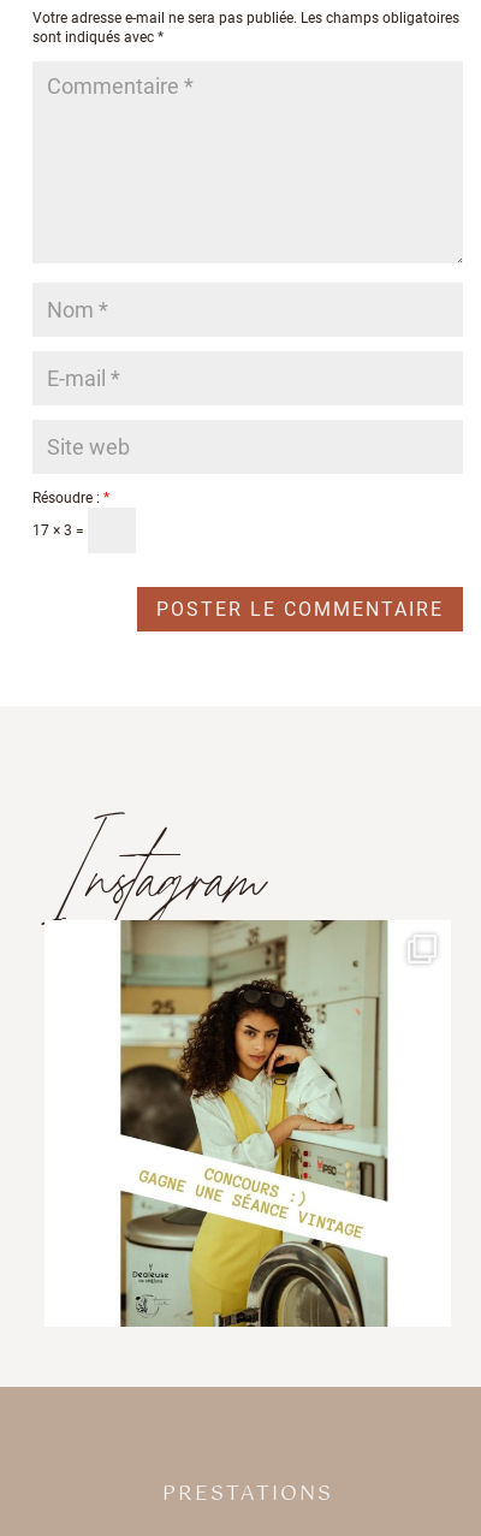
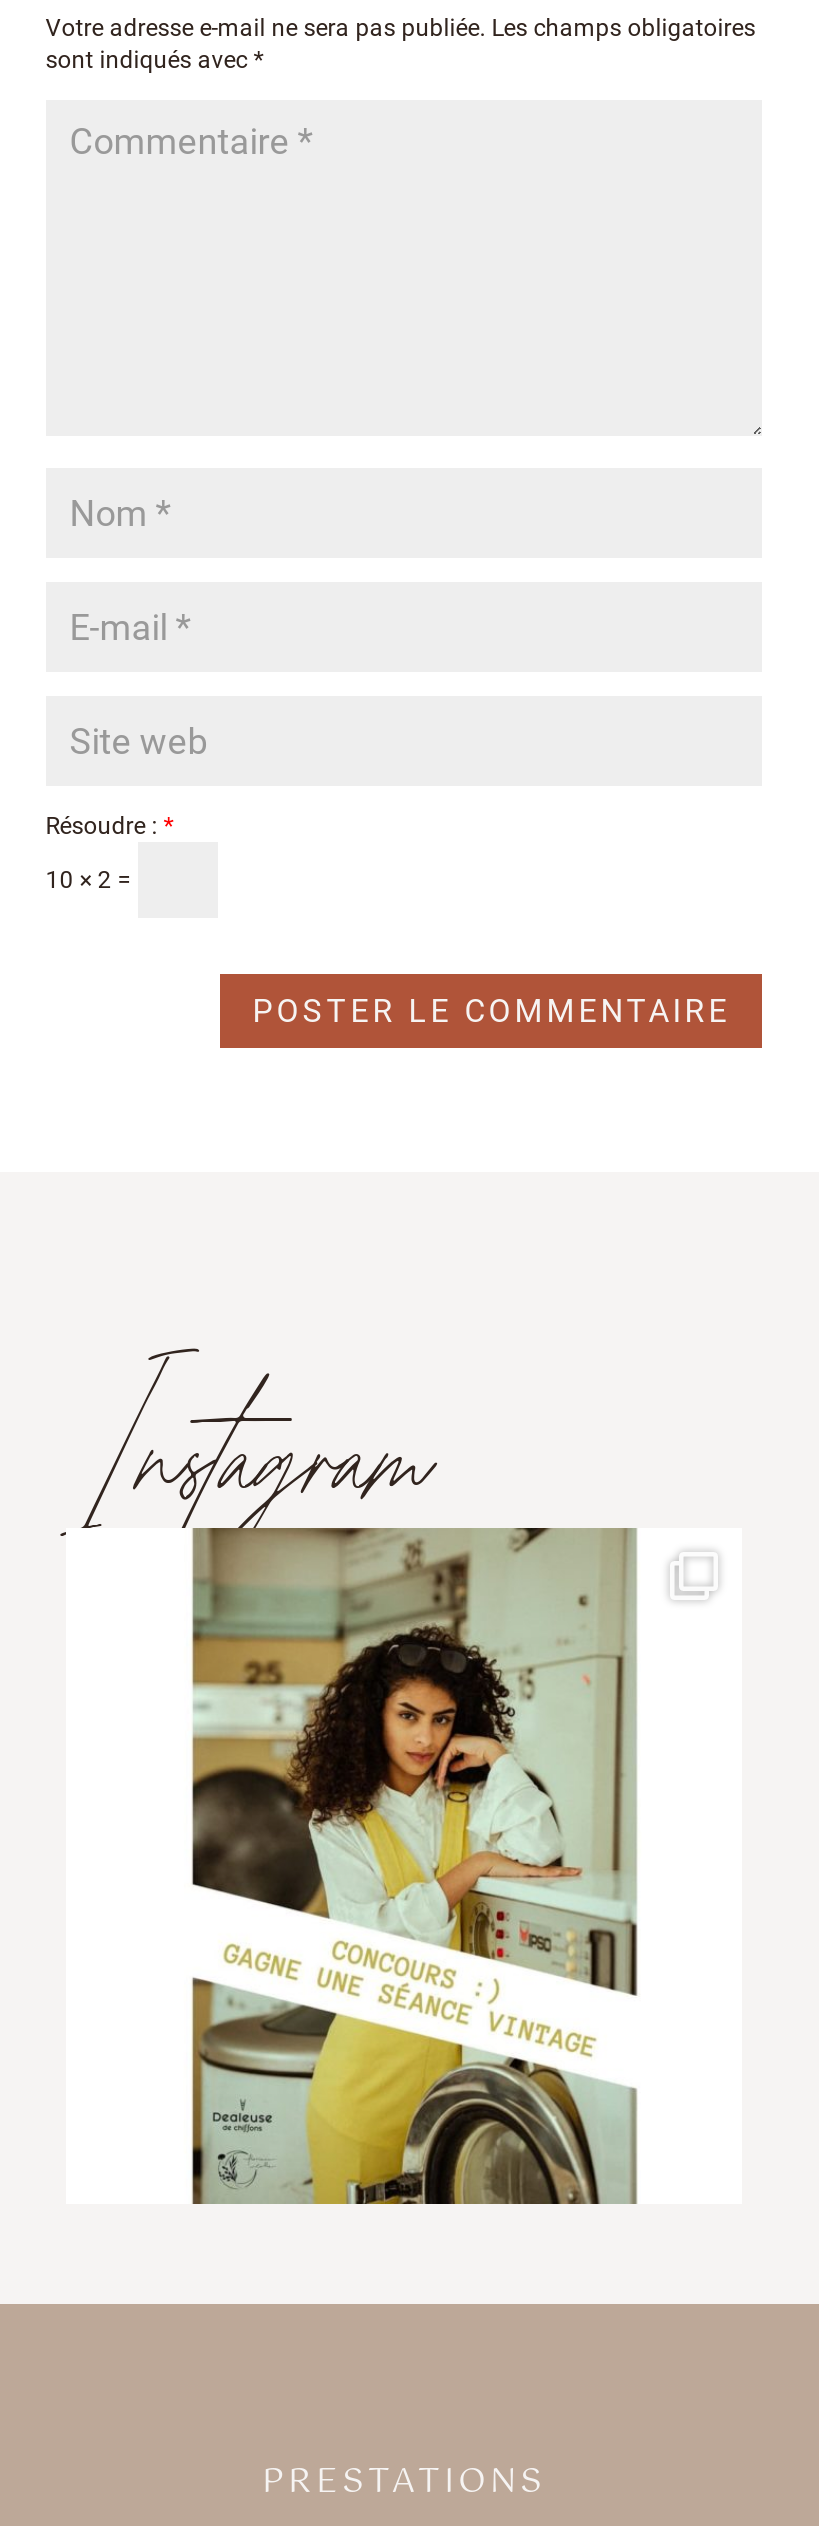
[32,522,88,539] 17 × 3 = -> [46,866,138,894] 10 × 2 =

